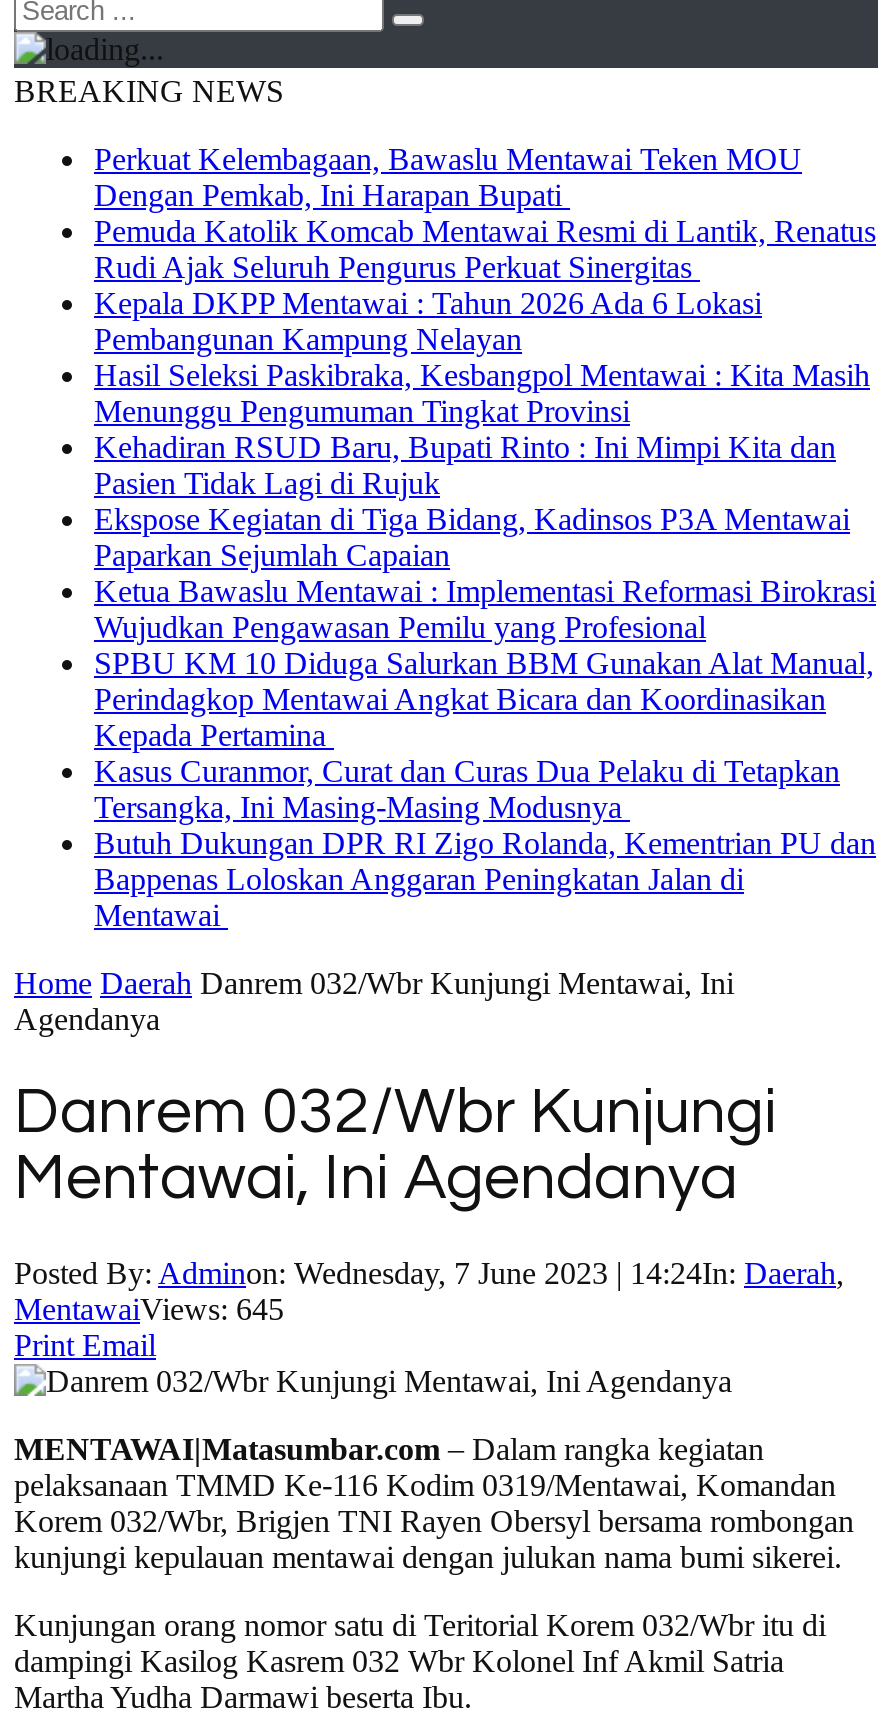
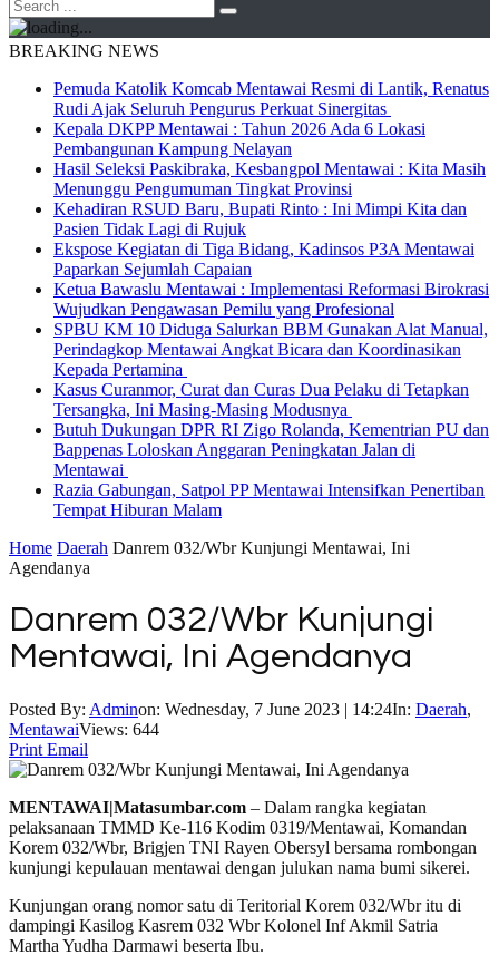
[94,142,802,212] Perkuat Kelembagaan, Bawaslu Mentawai Teken MOU | Dengan Pemkab, Ini Harapan Bupati -> none
moved [94,214,876,932] -> [53,79,489,479]: Pemuda Katolik Komcab Mentawai Resmi di Lantik, Renatus | Rudi Ajak Seluruh Pengurus Perkuat Sinergitas | Kepala DKPP Mentawai : Tahun 2026 Ada 6 Lokasi | ... | Bappenas Loloskan Anggaran Peningkatan Jalan di | Mentawai
none -> [53,480,485,519] Razia Gabungan, Satpol PP Mentawai Intensifkan Penertiban | Tempat Hiburan Malam
[14,1292,284,1326] MentawaiViews: 645 -> [9,720,159,739] MentawaiViews: 644

